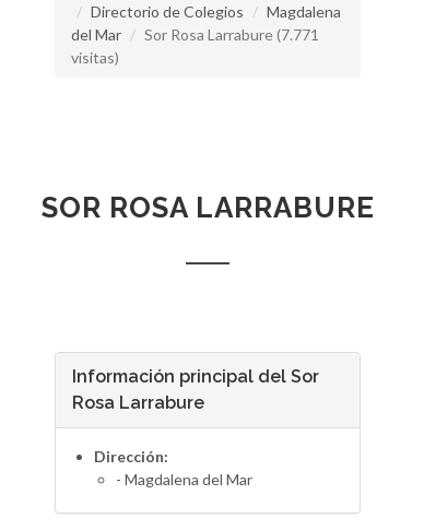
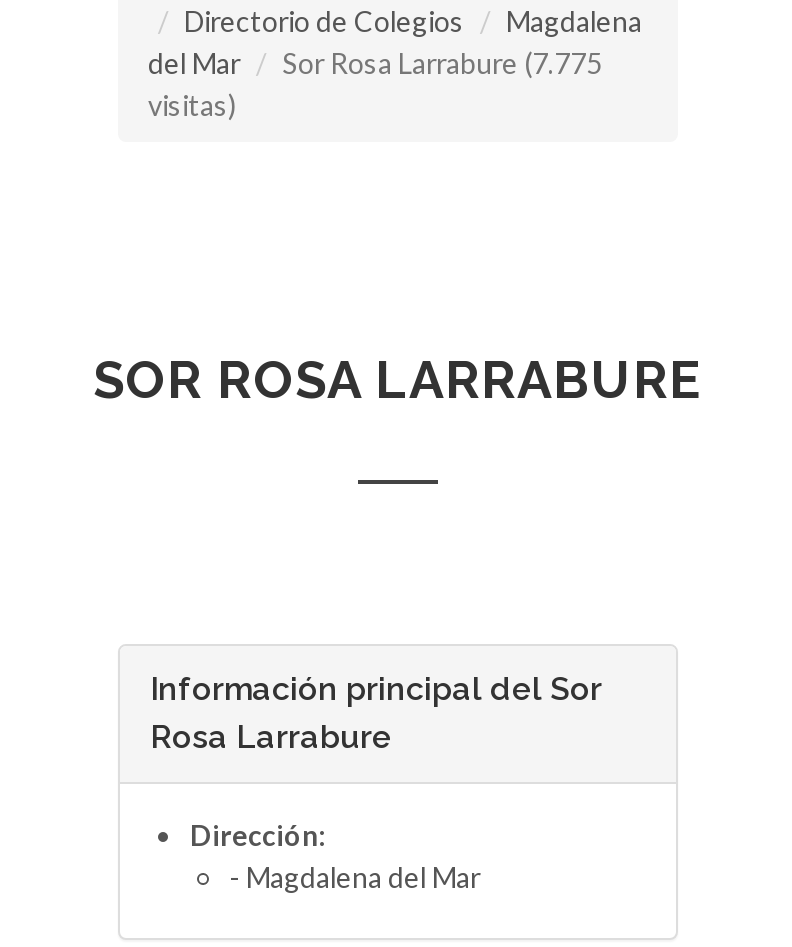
[144,25,319,44] Sor Rosa Larrabure (7.771 -> [282,47,602,81] Sor Rosa Larrabure (7.775

